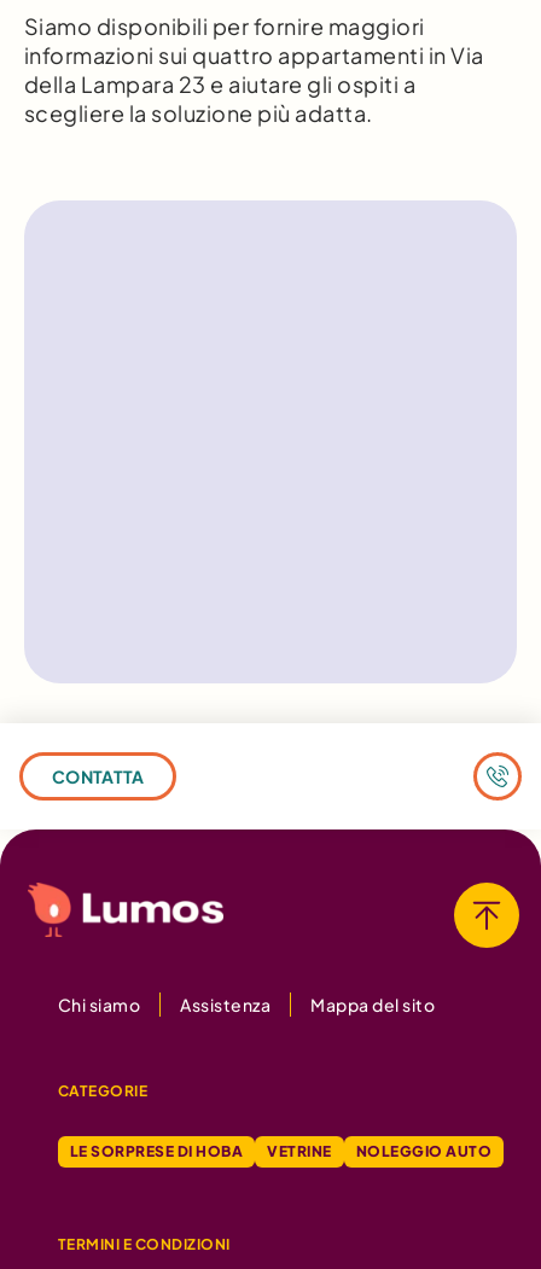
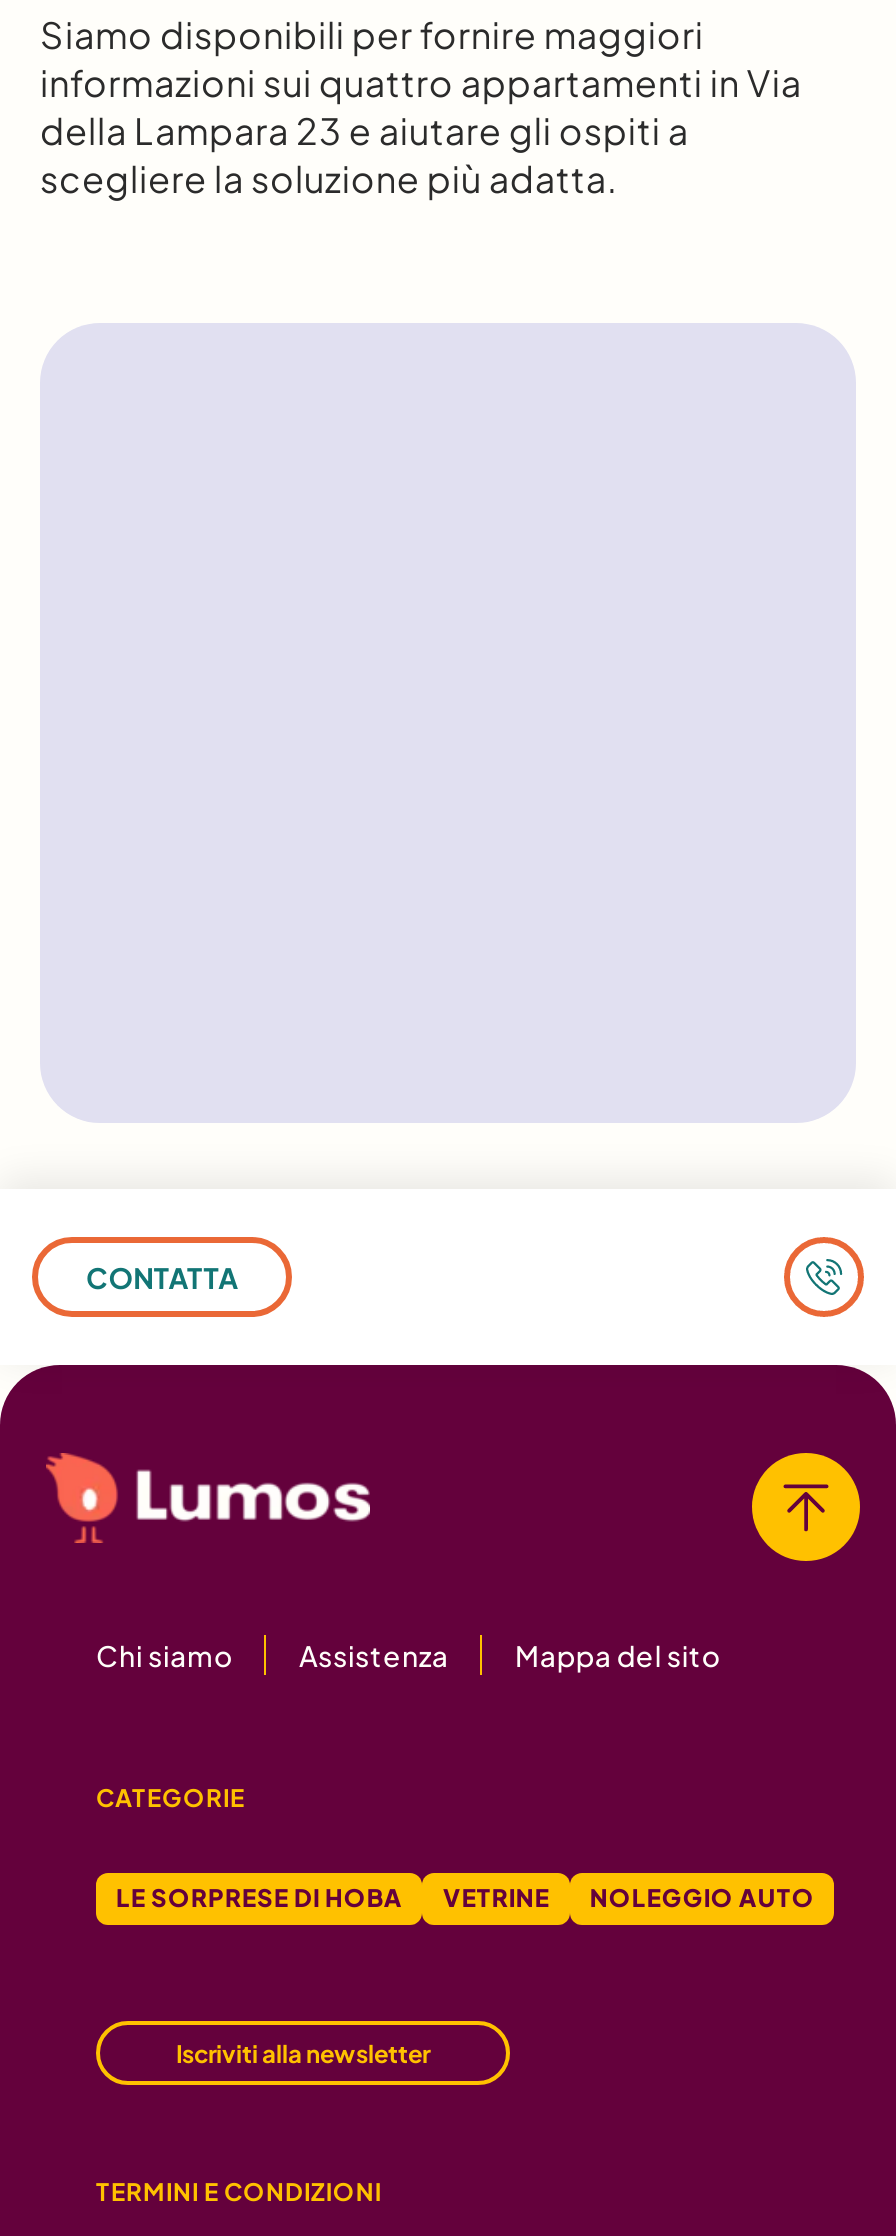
none -> [176,2038,430,2068] Iscriviti alla newsletter

